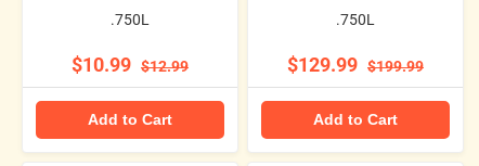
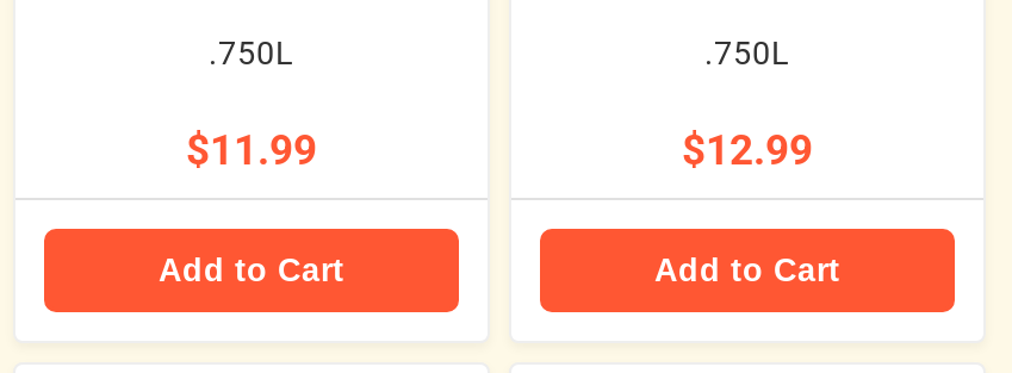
[72,54,189,75] $10.99 $12.99 -> [186,126,317,174] $11.99
[287,54,424,75] $129.99 $199.99 -> [682,126,813,174] $12.99

